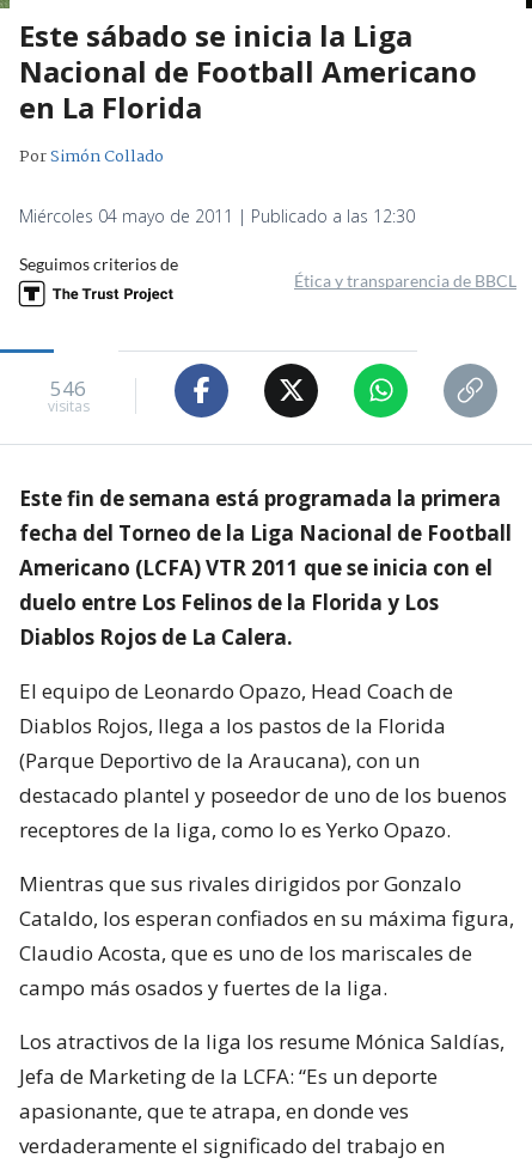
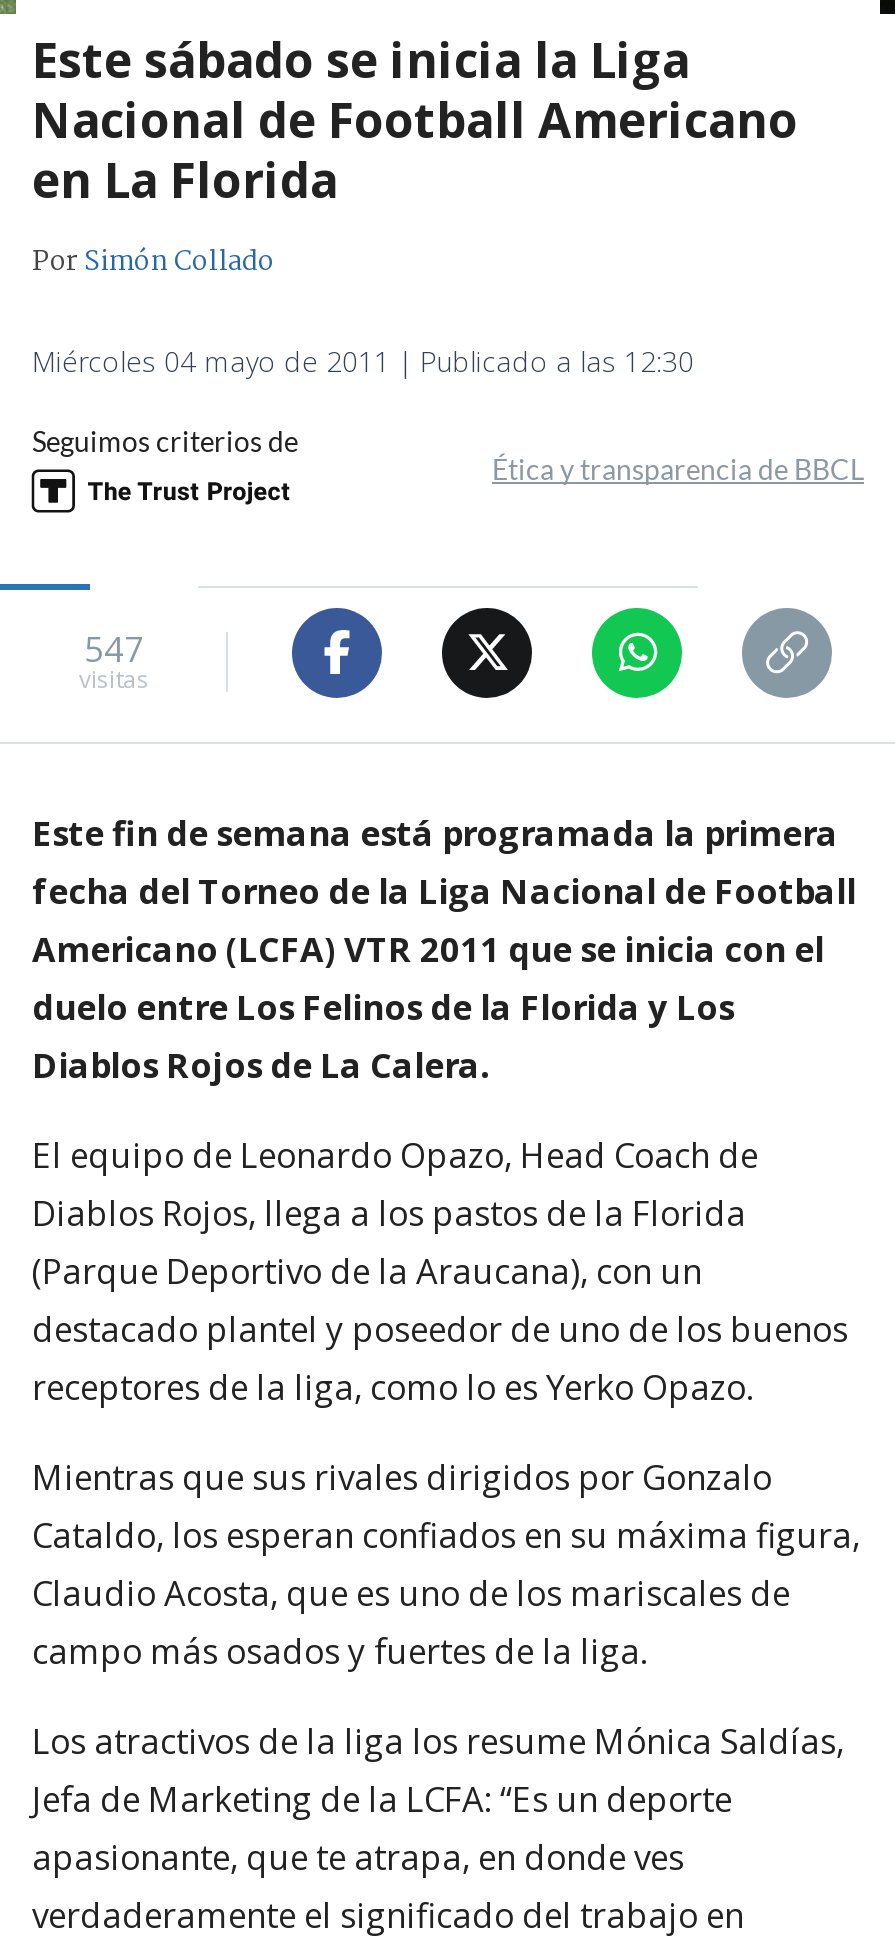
[50,375,86,402] 546 -> [84,627,144,673] 547

